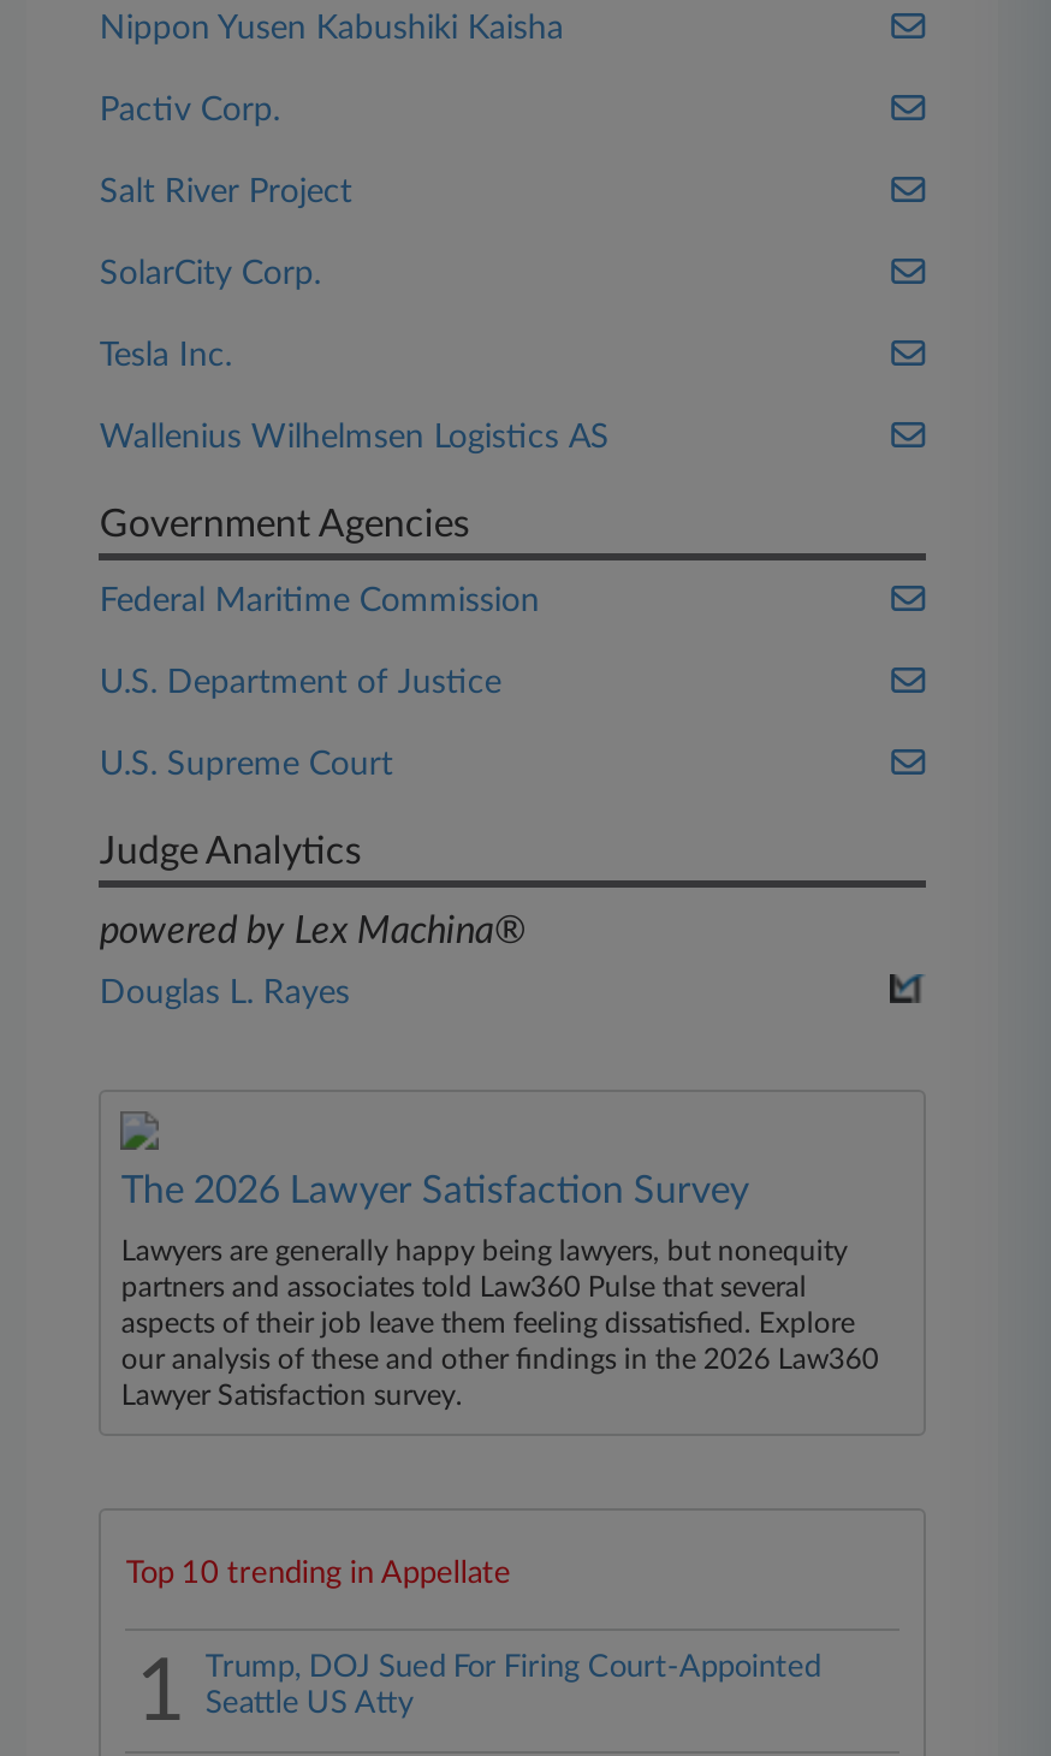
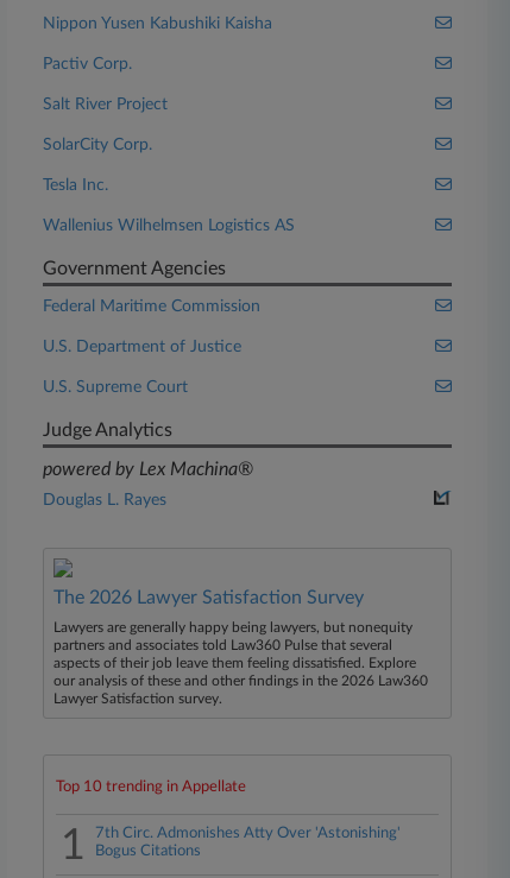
[205,1653,821,1720] Trump, DOJ Sued For Firing Court-Appointed | Seattle US Atty -> [96,826,401,859] 7th Circ. Admonishes Atty Over 'Astonishing' | Bogus Citations

